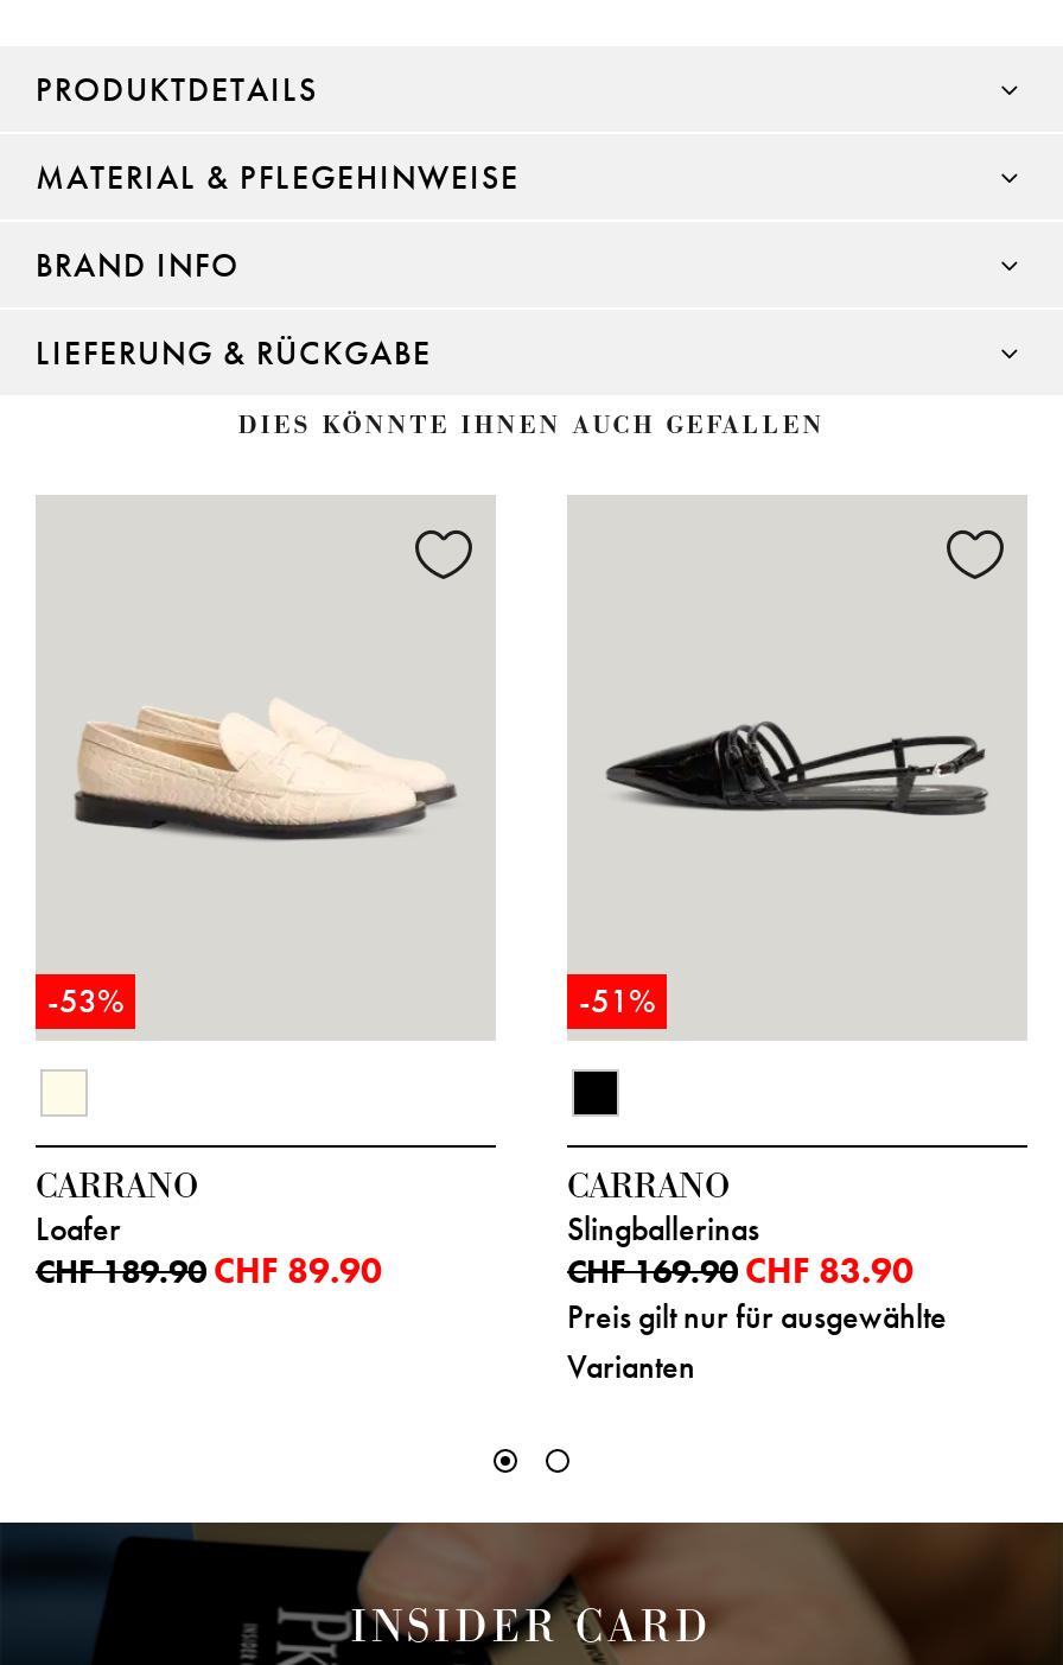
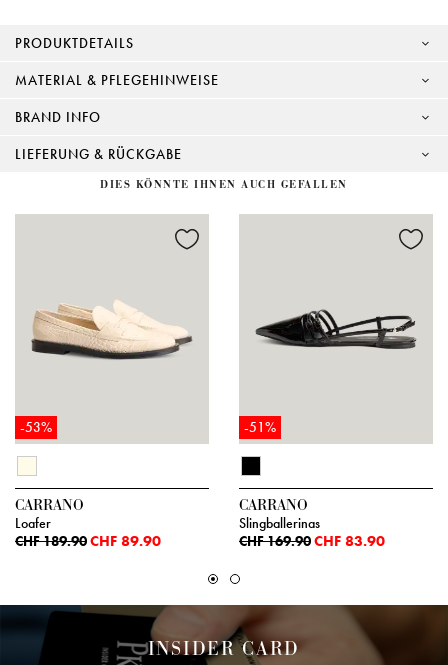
[567,1295,947,1388] Preis gilt nur für ausgewählte | Varianten -> none

